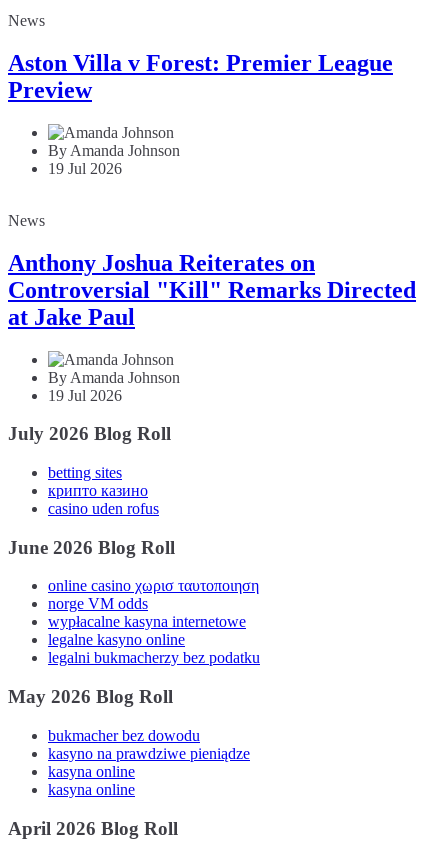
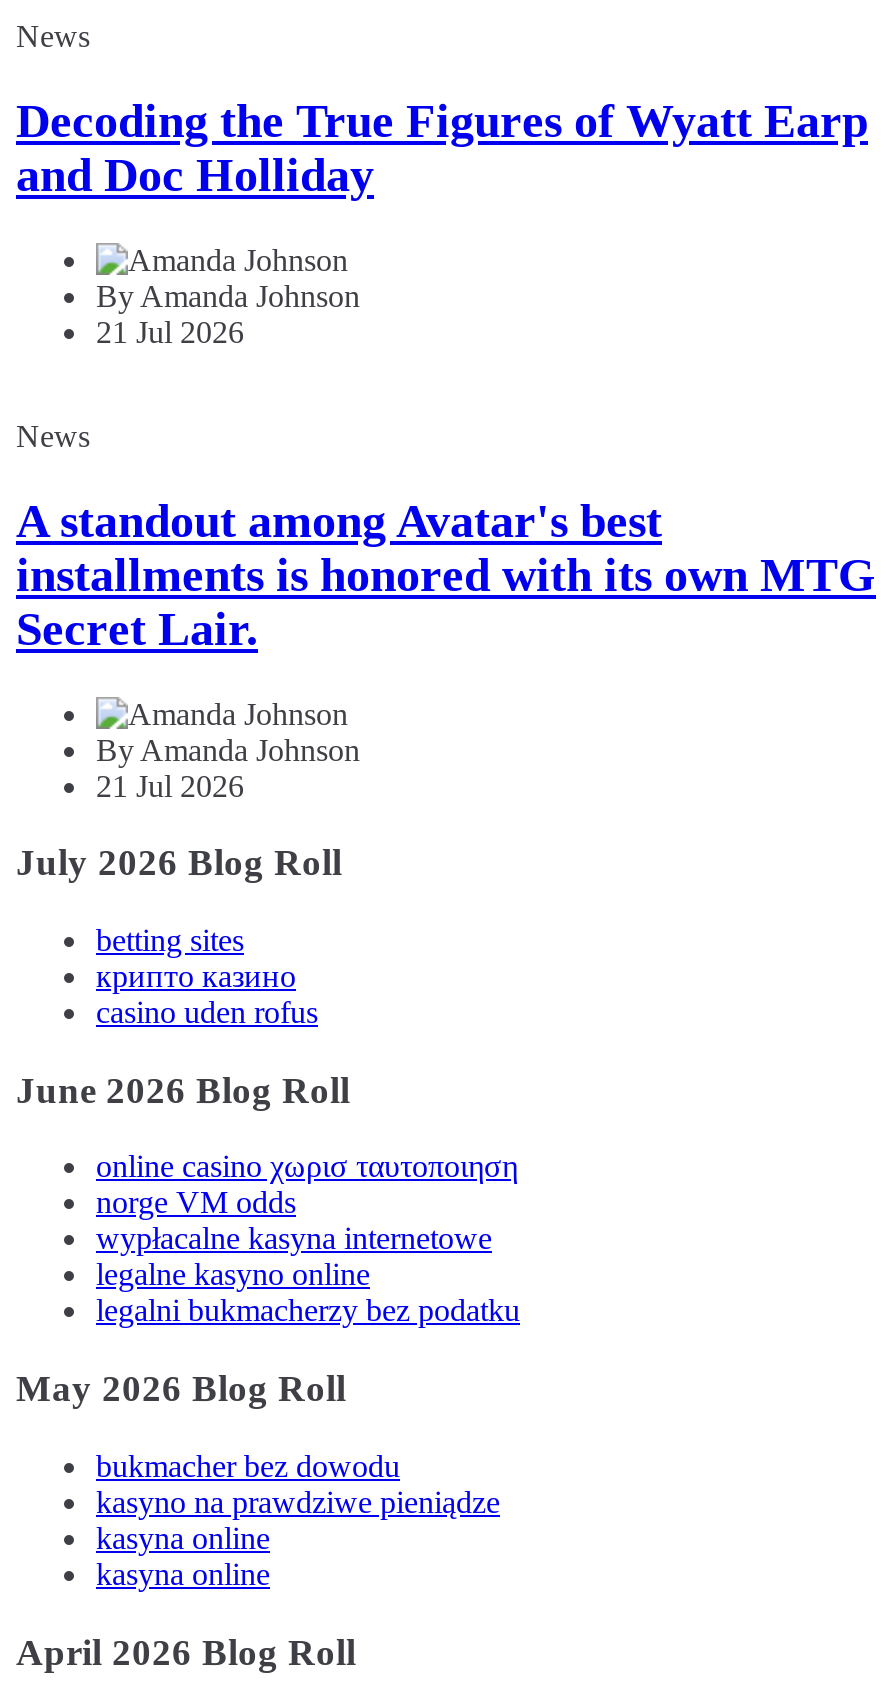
[8,50,393,103] Aston Villa v Forest: Premier League | Preview -> [16,95,868,201] Decoding the True Figures of Wyatt Earp | and Doc Holliday
[48,160,122,177] 19 Jul 2026 -> [96,314,244,348] 21 Jul 2026
[8,250,416,330] Anthony Joshua Reiterates on | Controversial "Kill" Remarks Directed | at Jake Paul -> [16,494,876,654] A standout among Avatar's best | installments is honored with its own MTG | Secret Lair.
[48,386,122,403] 19 Jul 2026 -> [96,768,244,802] 21 Jul 2026

